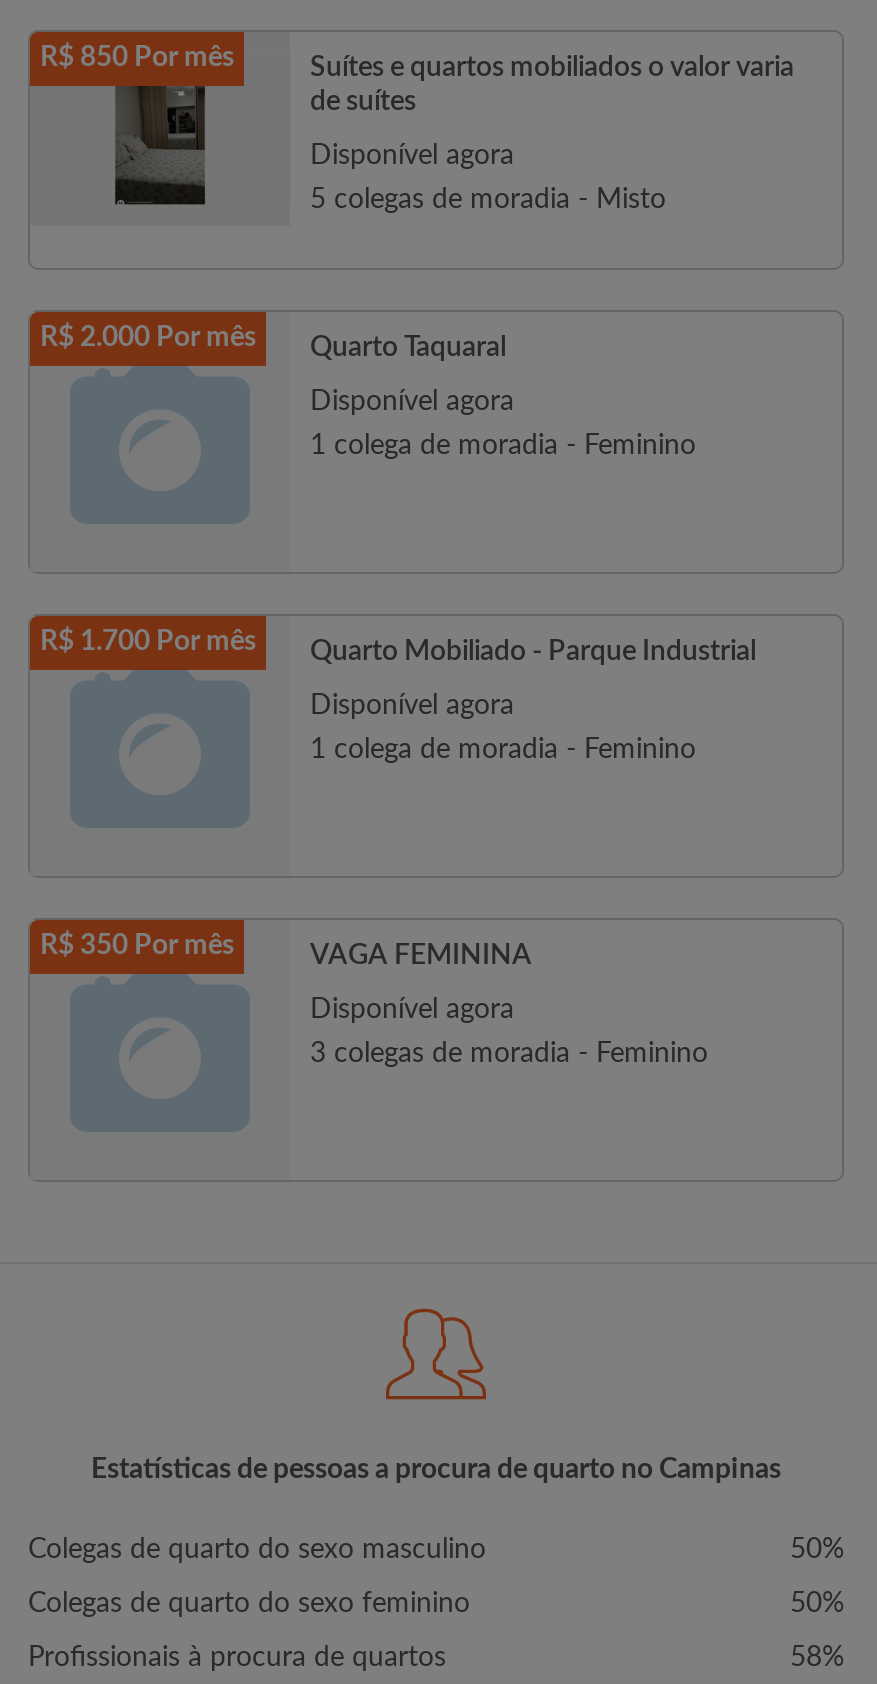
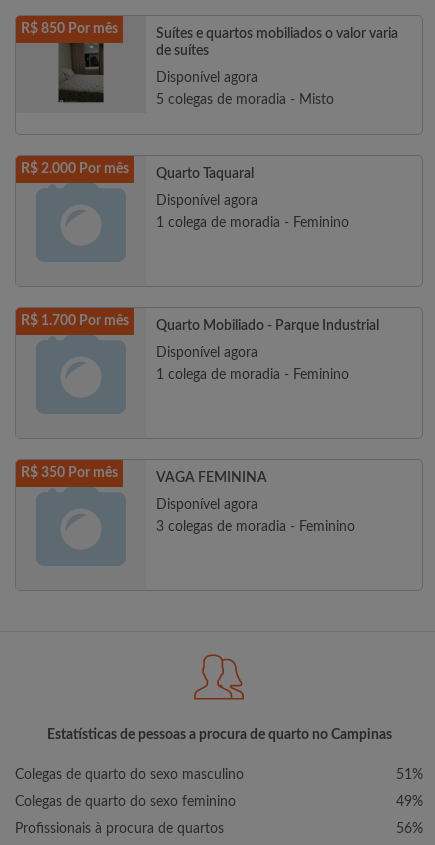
[790,1536,844,1564] 50% -> [396,768,423,782] 51%
[790,1590,844,1618] 50% -> [396,795,423,809] 49%
[790,1644,844,1672] 58% -> [396,822,423,836] 56%

